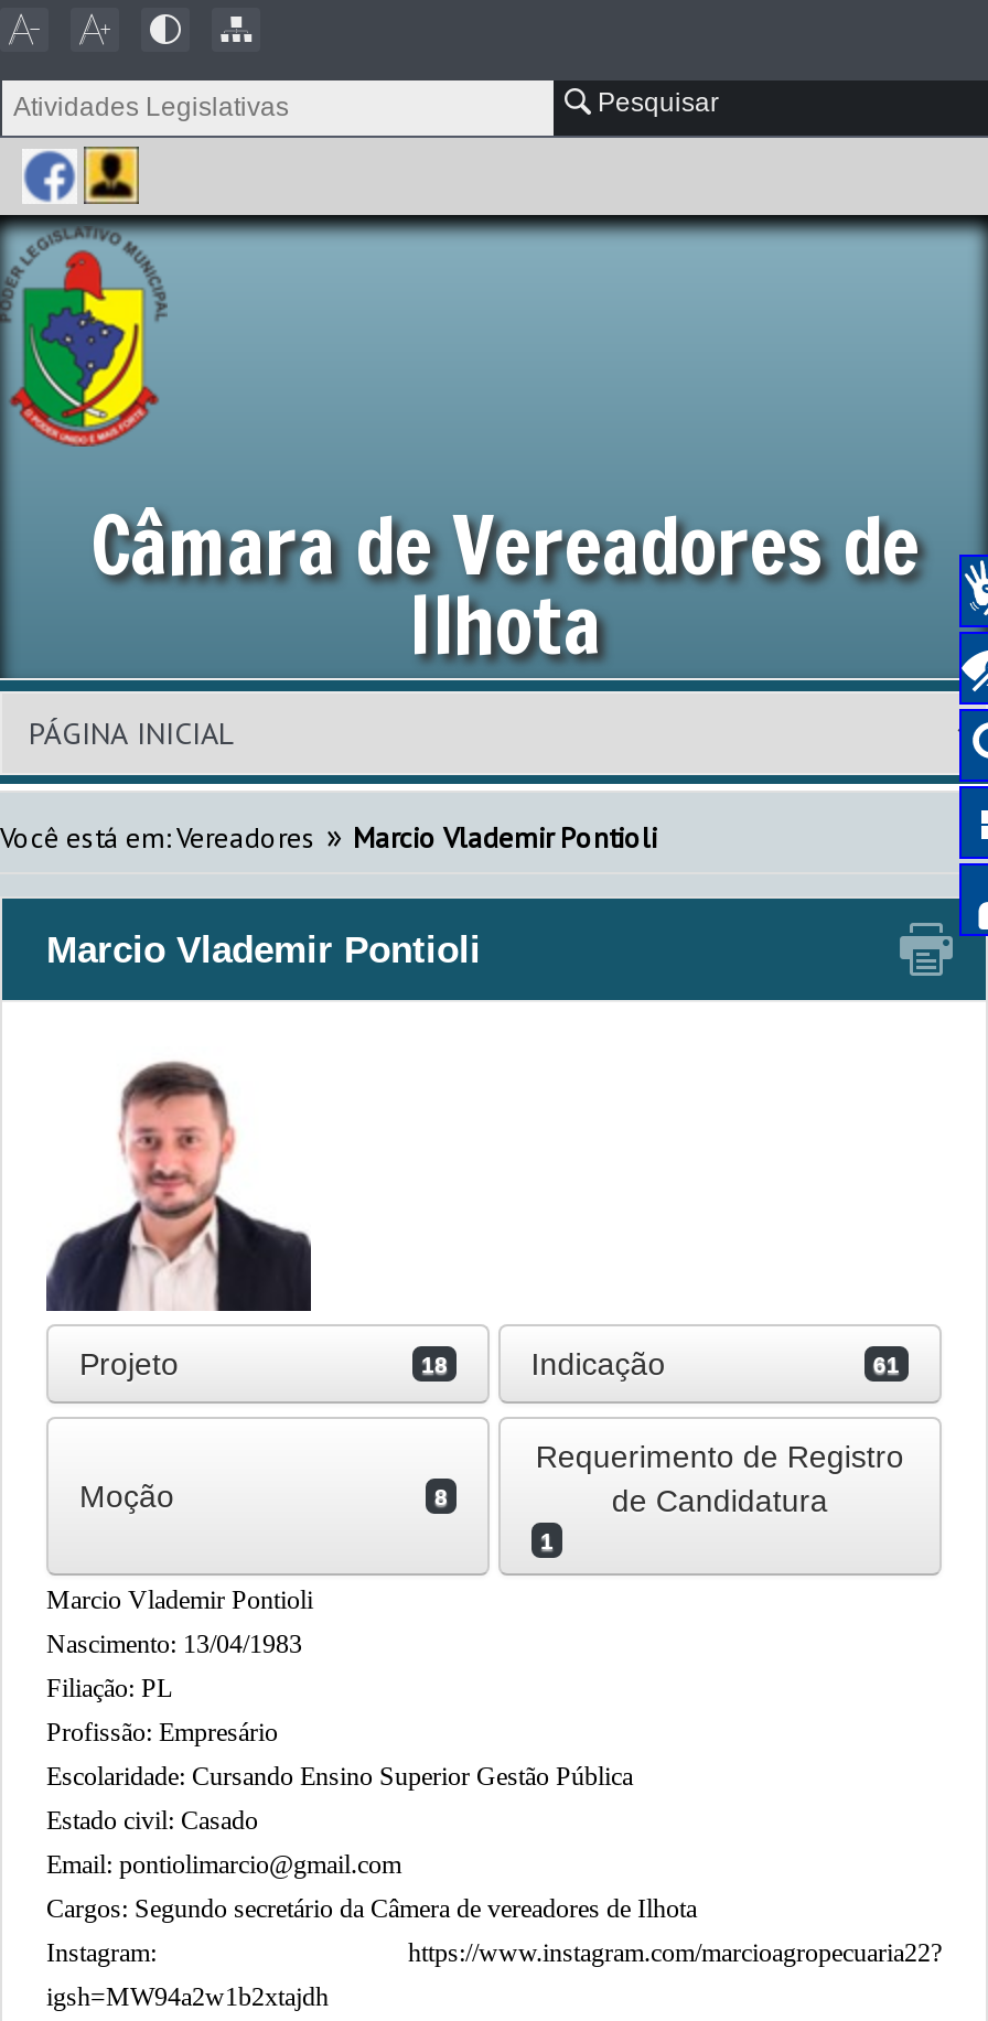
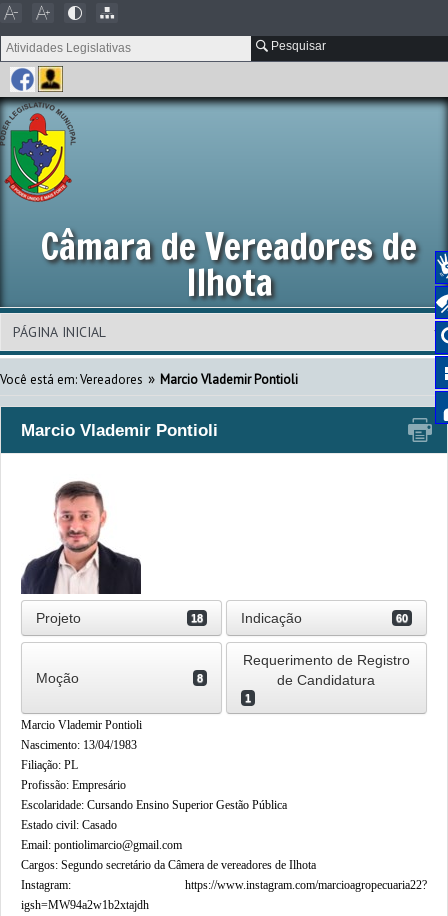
[873,1350,899,1377] 61 -> [396,612,408,624] 60

